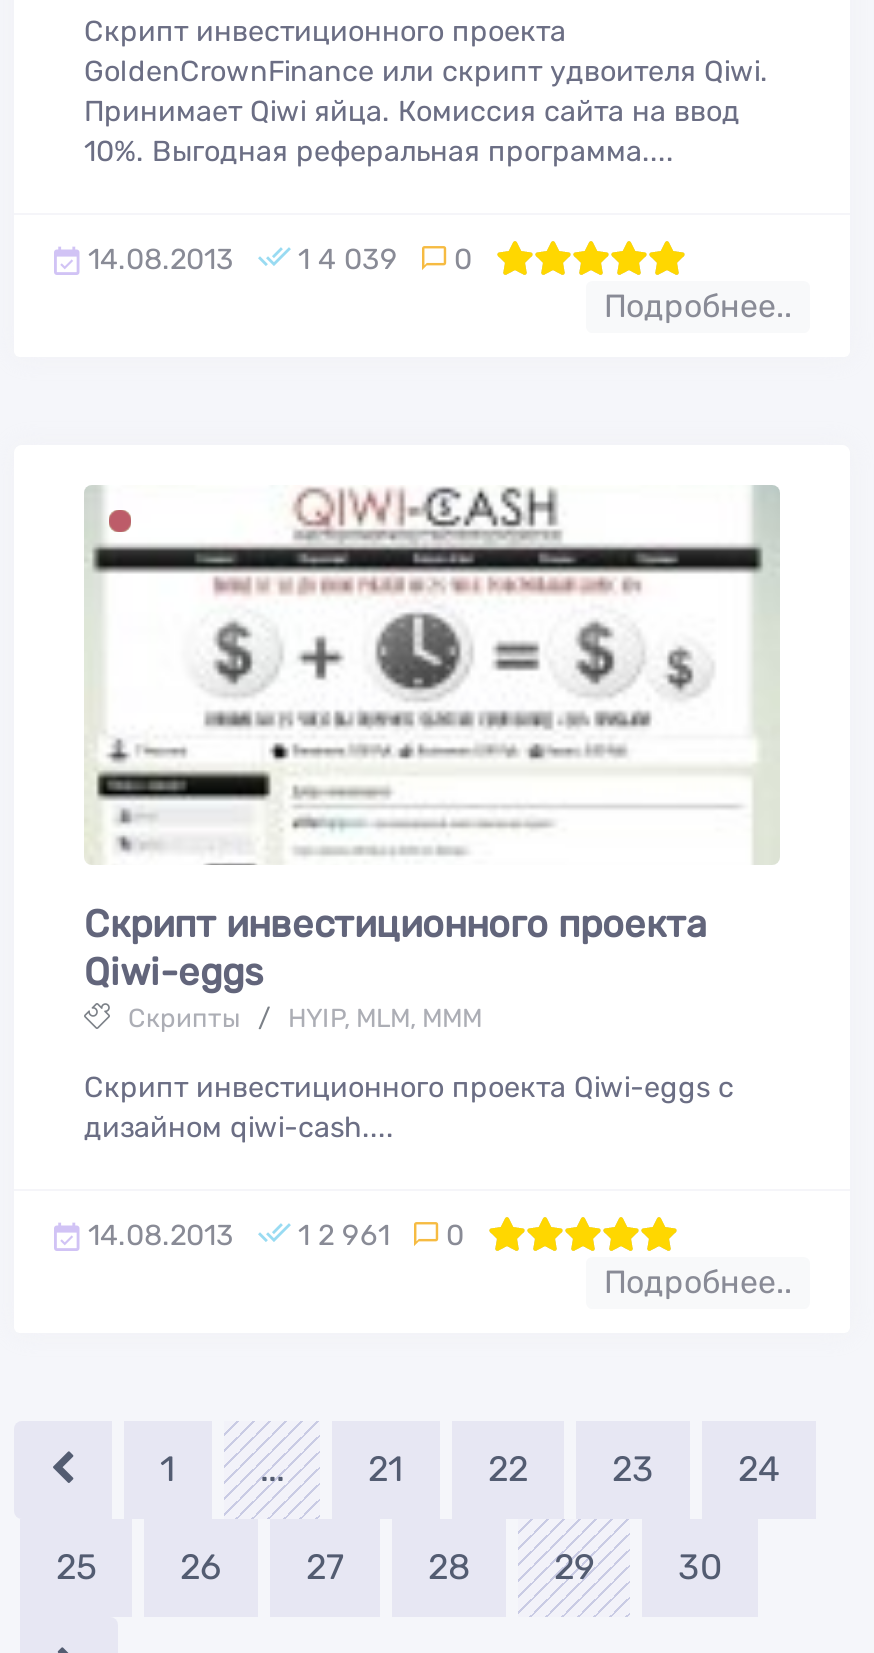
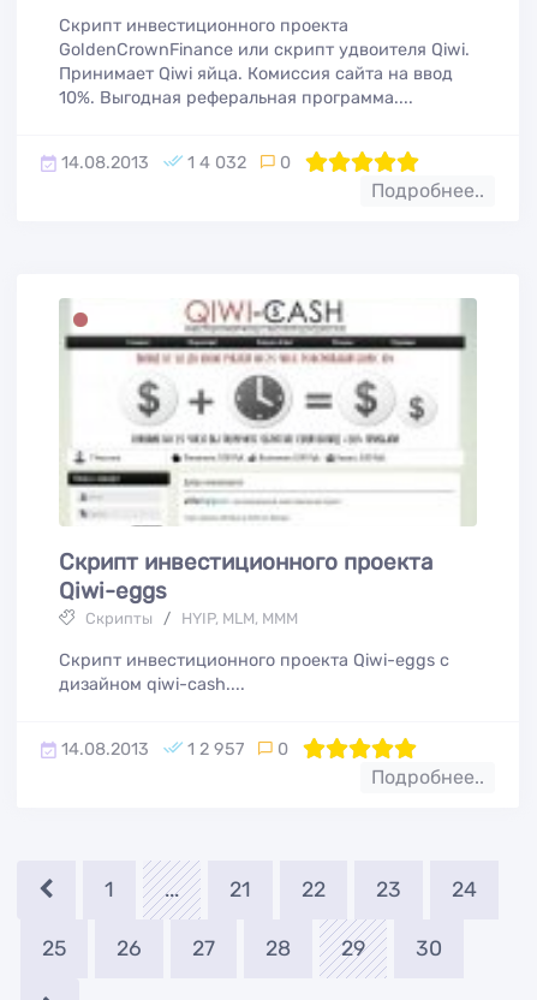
[298,243,398,277] 1 4 039 -> [187,152,246,173] 1 4 032
[298,1219,390,1253] 1 2 961 -> [187,739,244,759] 1 2 957

